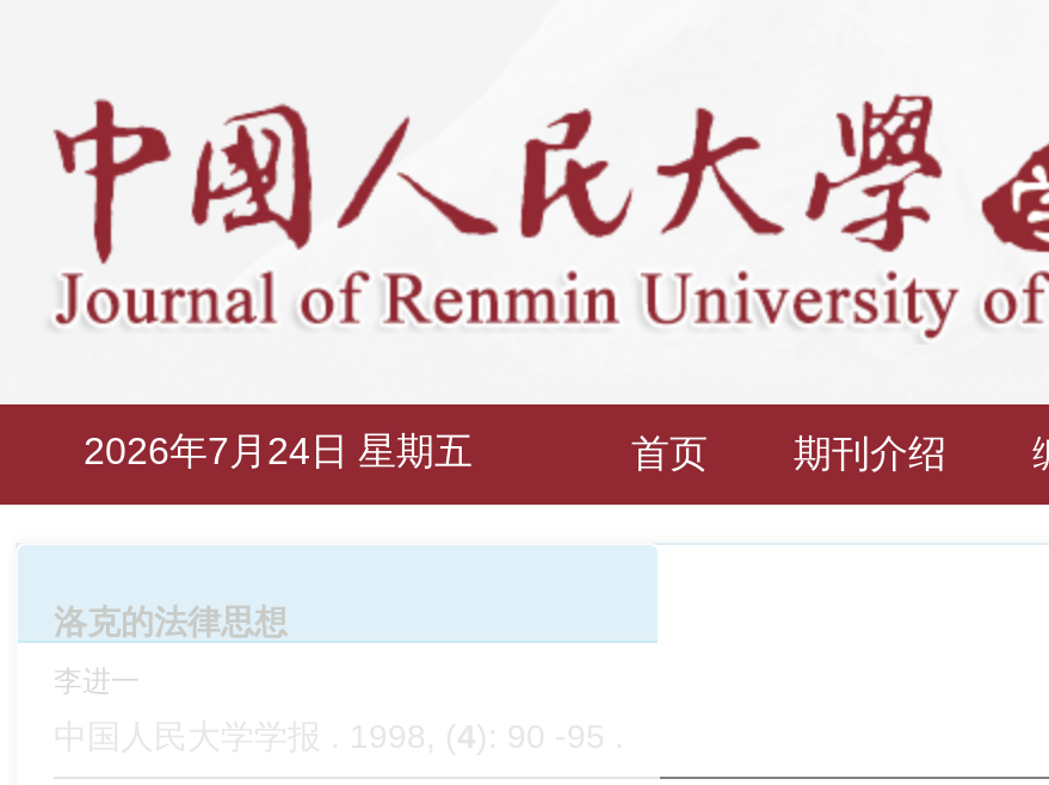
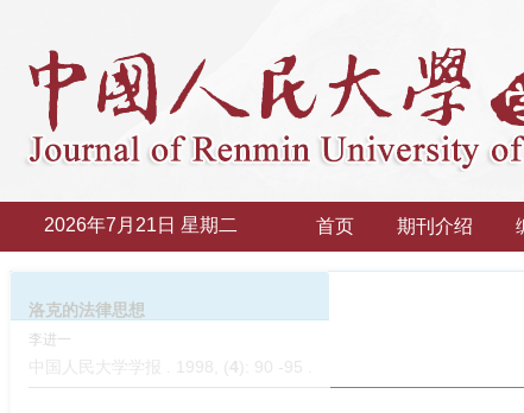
[84,431,473,471] 2026年7月24日 星期五 -> [43,215,237,235] 2026年7月21日 星期二

